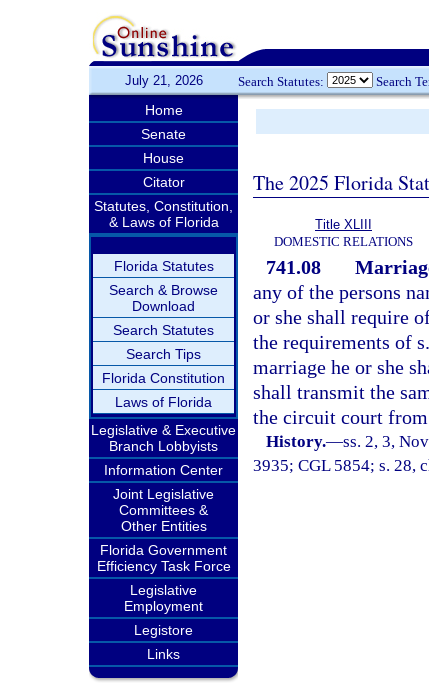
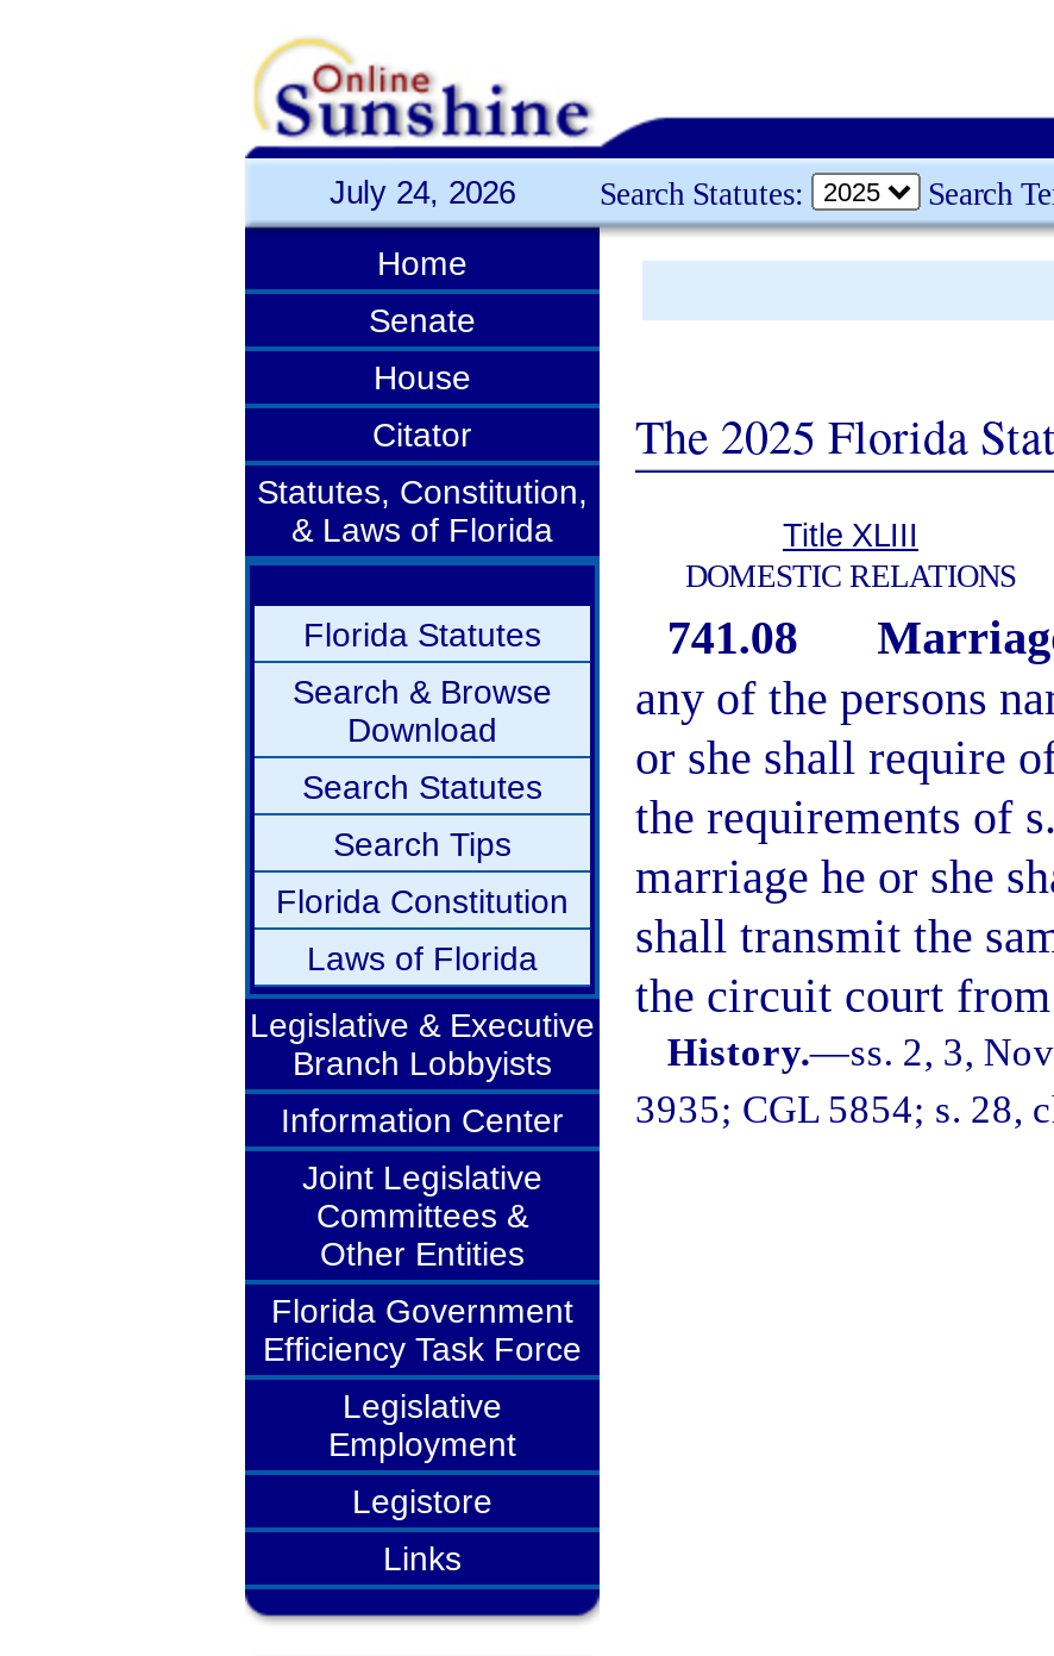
[124,73,202,88] July 21, 2026 -> [330,175,515,211] July 24, 2026

